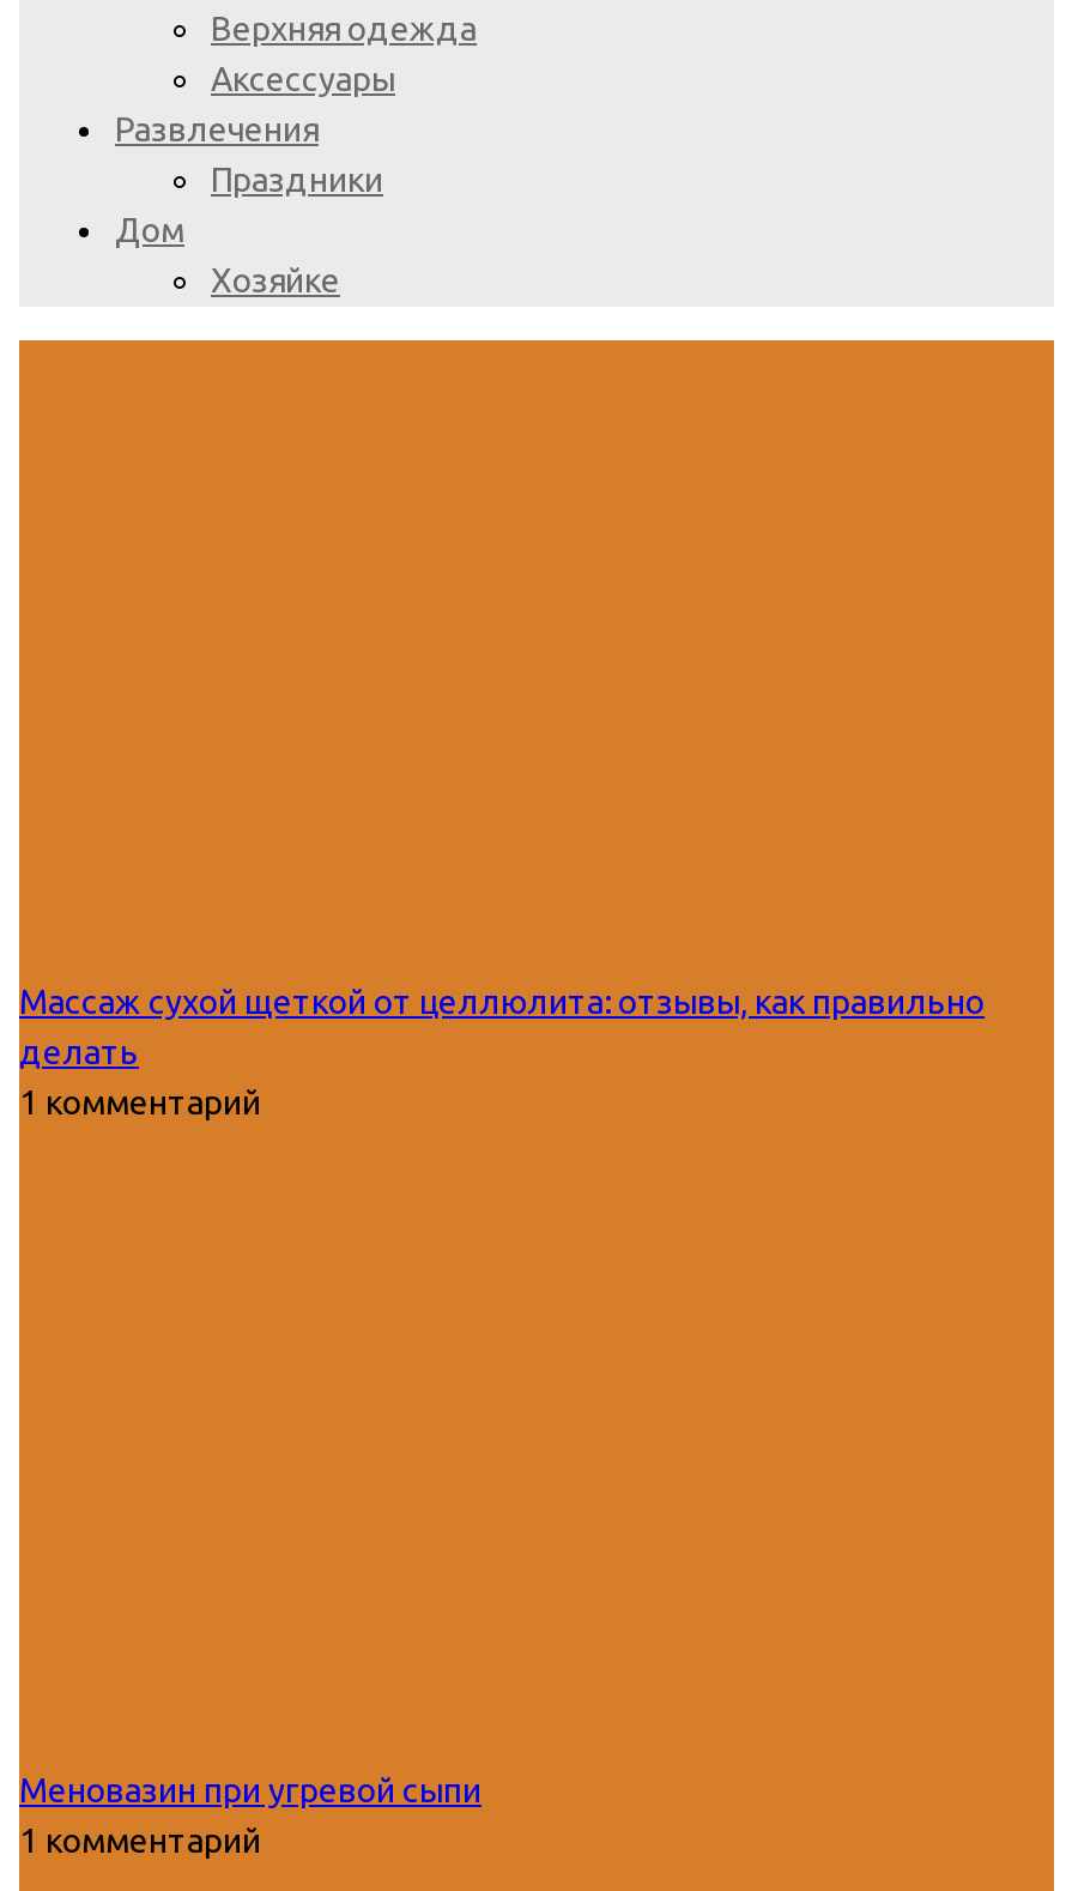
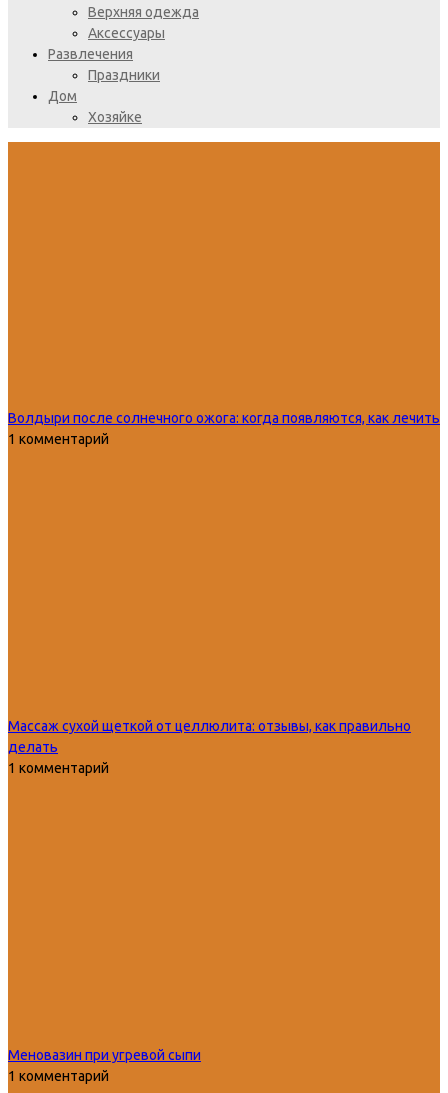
none -> [8,410,440,447] Волдыри после солнечного ожога: когда появляются, как лечить | 1 комментарий

